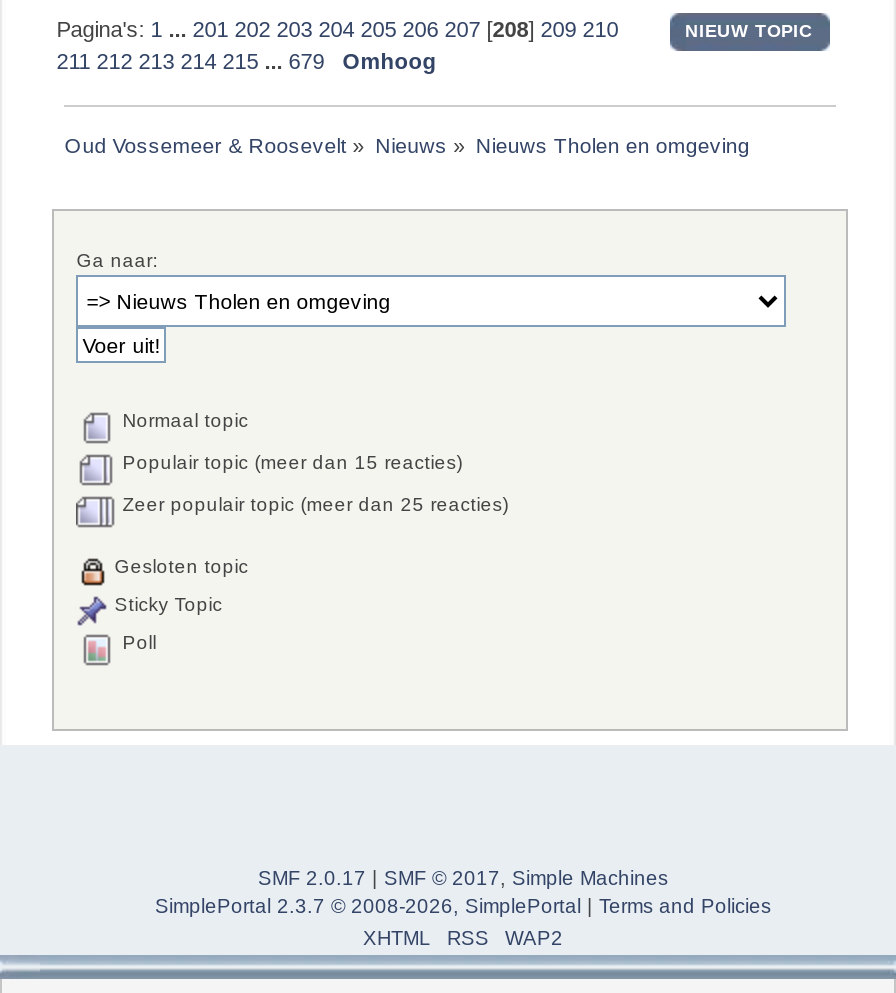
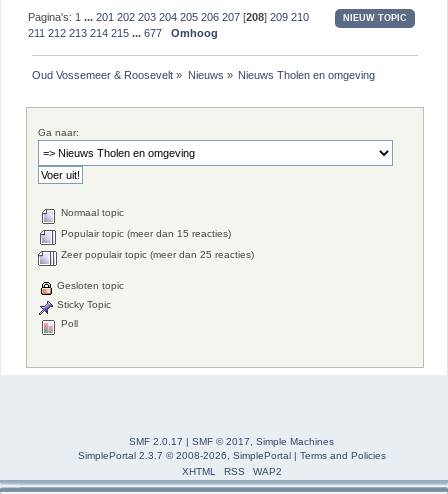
[56,49,436,73] 211 212 213 214 215 ... 679 Omhoog -> [28,27,218,39] 211 212 213 214 215 ... 677 Omhoog

